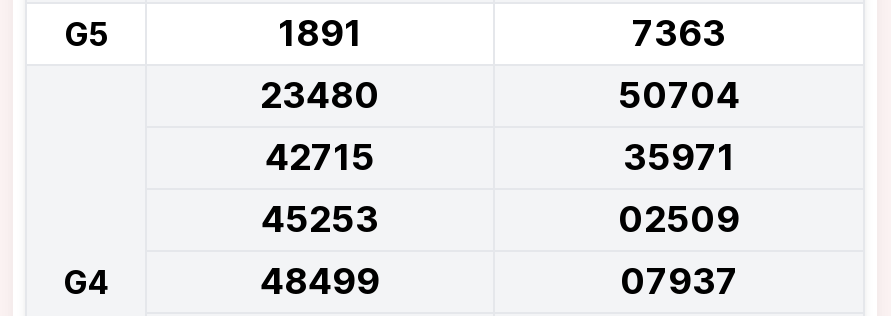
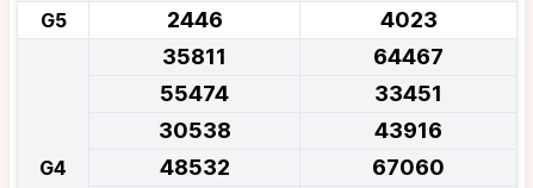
[278,12,362,54] 1891 -> [166,7,222,32] 2446
[632,12,726,54] 7363 -> [380,7,437,32] 4023
[260,74,380,116] 23480 -> [162,44,227,69] 35811
[618,74,740,116] 50704 -> [373,44,444,69] 64467
[265,136,375,178] 42715 -> [160,81,229,106] 55474
[623,136,735,178] 35971 -> [374,81,442,106] 33451
[261,198,379,240] 45253 -> [158,118,231,143] 30538
[618,198,740,240] 02509 -> [374,118,442,143] 43916
[260,260,380,302] 48499 -> [159,155,230,180] 48532
[620,260,738,302] 07937 -> [372,155,445,180] 67060

